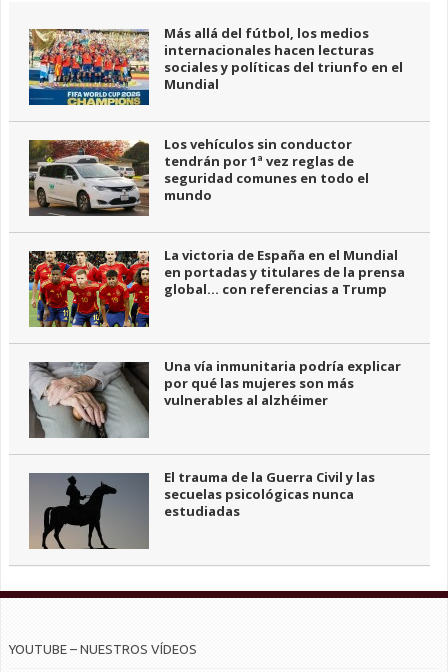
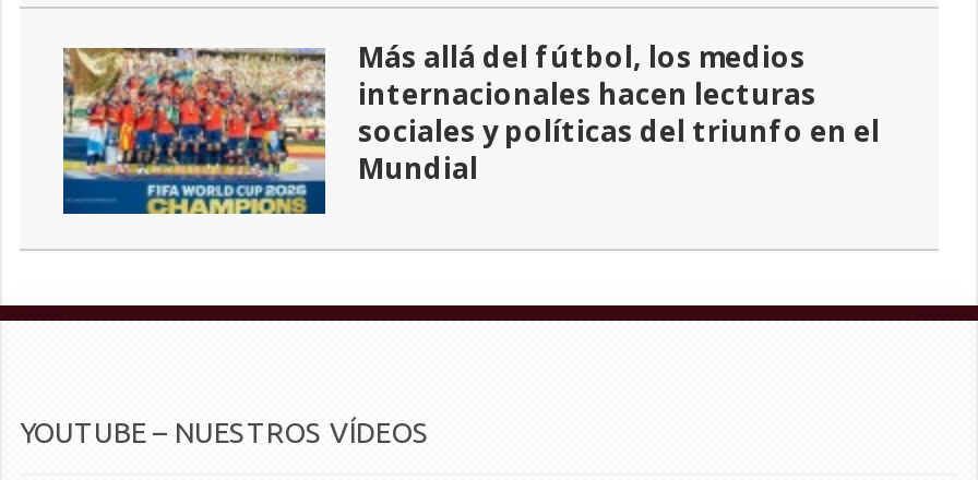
[28,135,405,298] [image] | Los vehículos sin conductor | tendrán por 1ª vez reglas de | seguridad comunes en todo el | mundo | La victoria de España en el Mundial | en portadas y titulares de la prensa | global… con referencias a Trump -> none
[28,250,150,328] [image] -> none
[28,357,401,439] [image] | Una vía inmunitaria podría explicar | por qué las mujeres son más | vulnerables al alzhéimer -> none
[29,468,375,550] [image] | El trauma de la Guerra Civil y las | secuelas psicológicas nunca | estudiadas -> none

